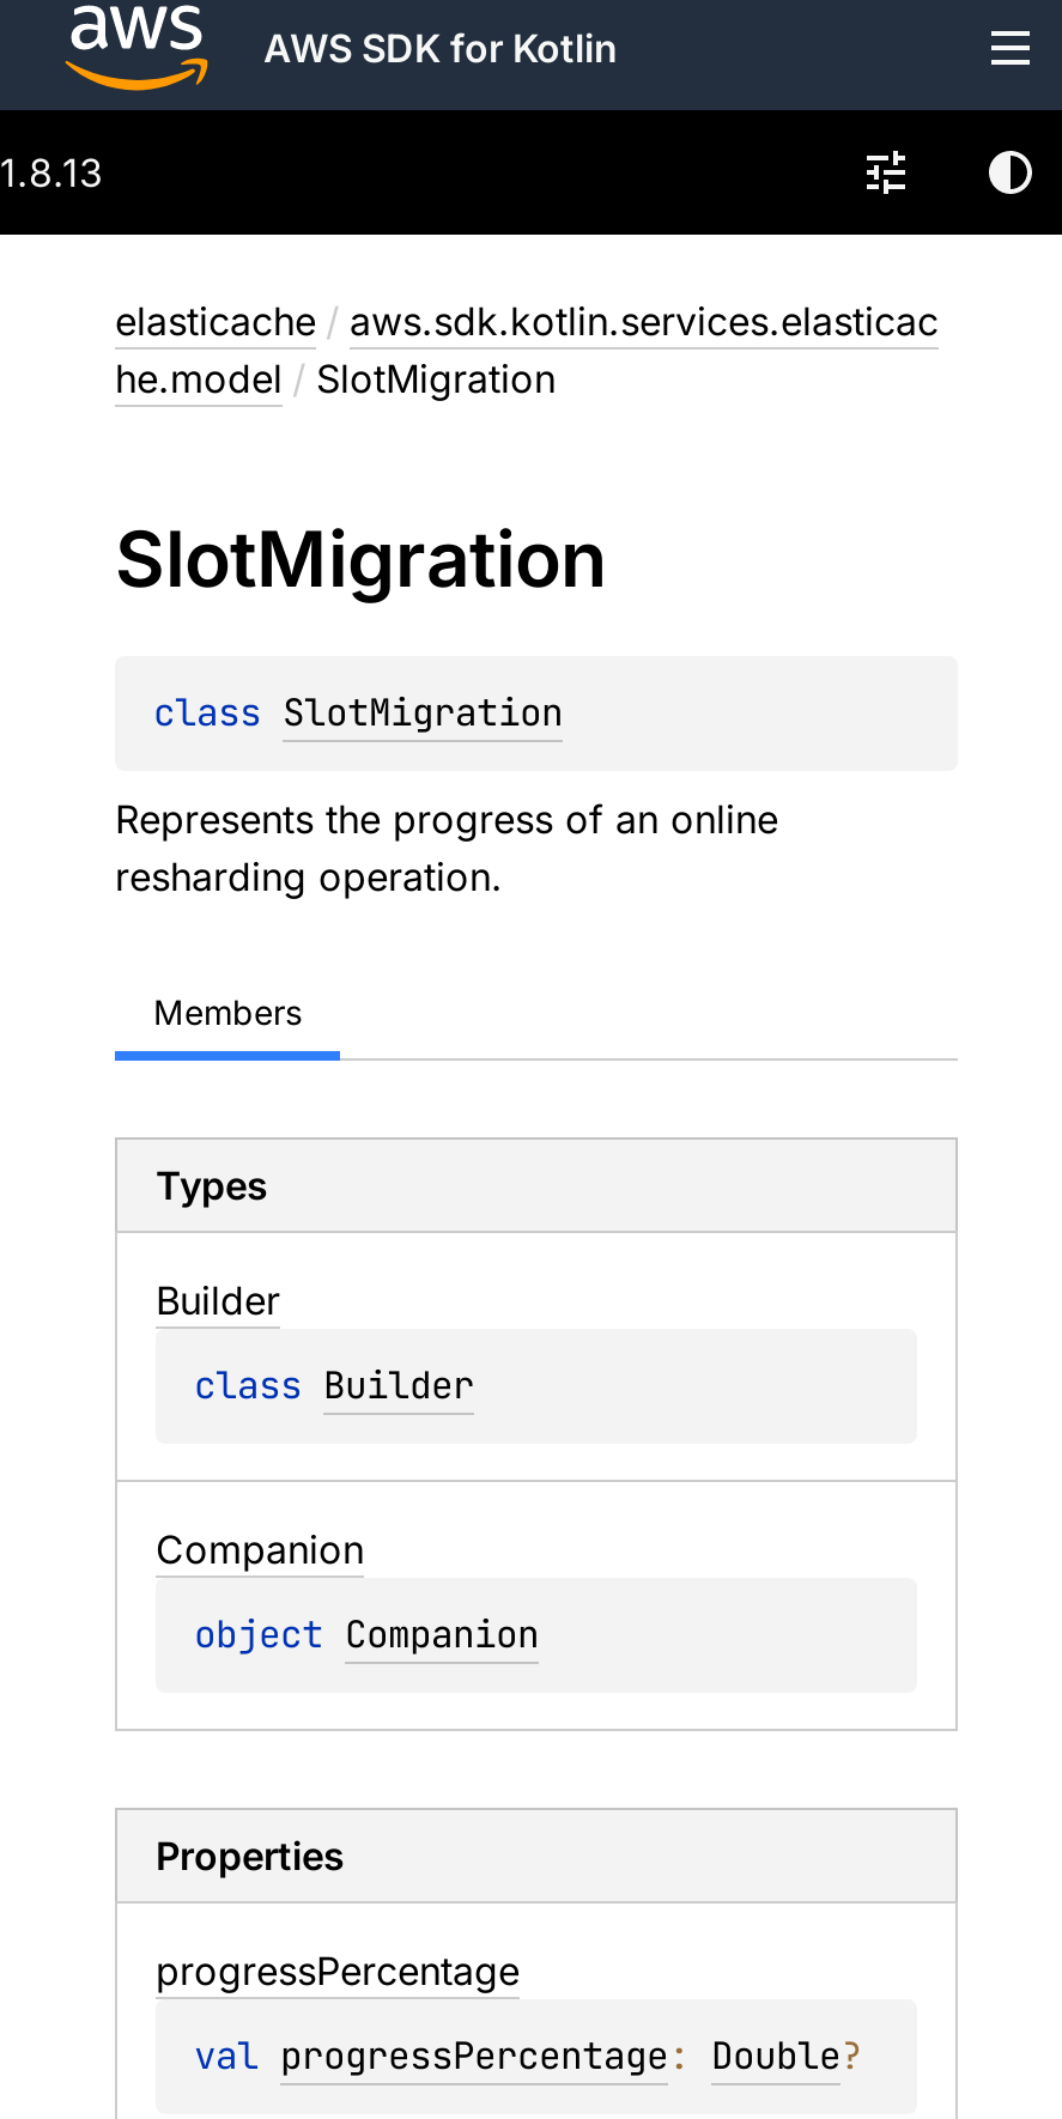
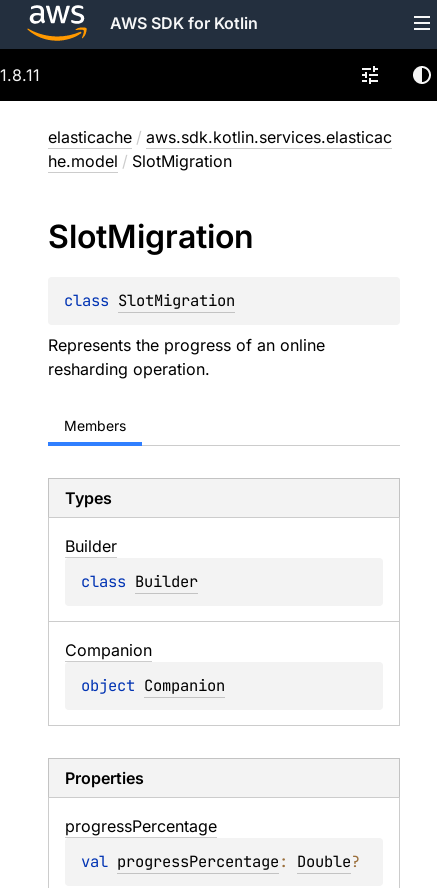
[0,148,103,196] 1.8.13 -> [0,65,40,85] 1.8.11

